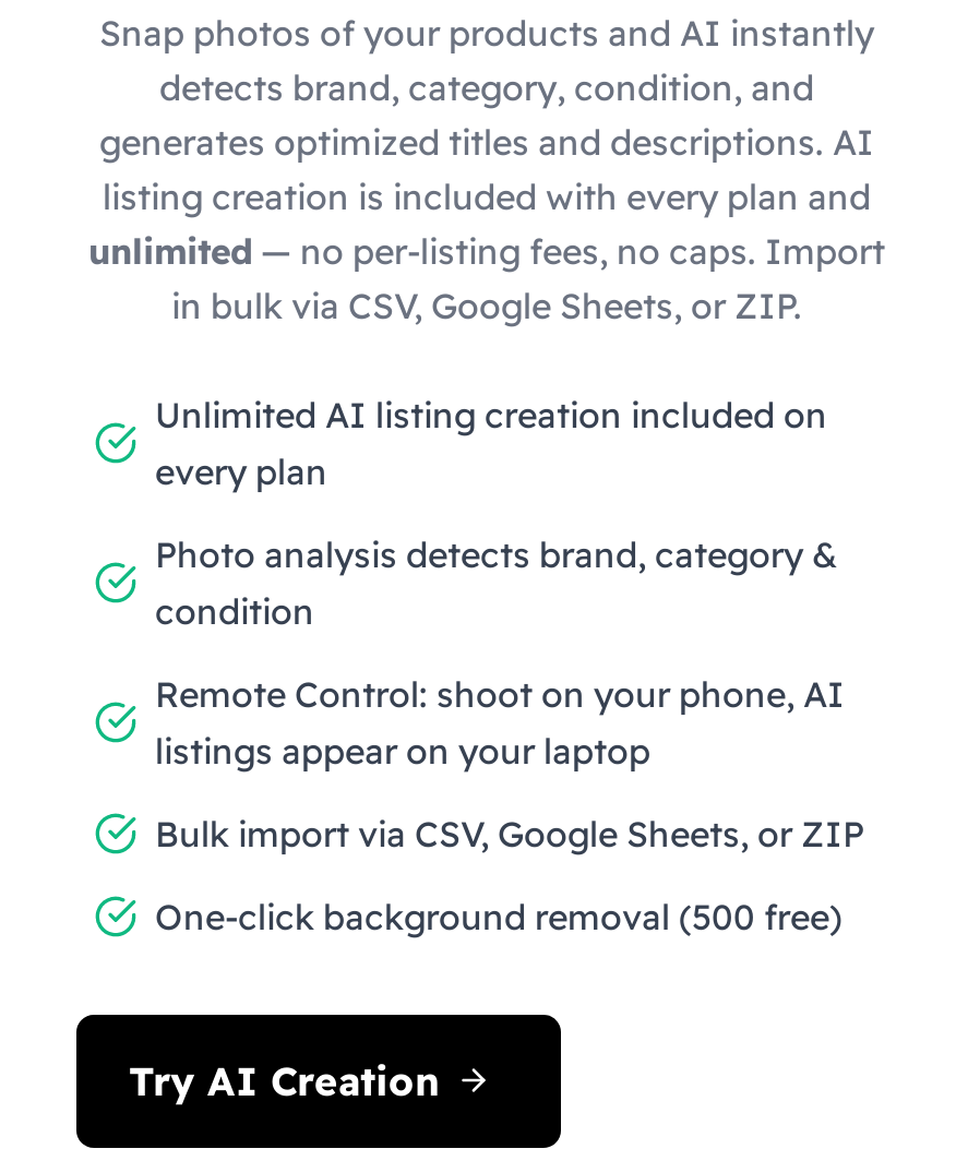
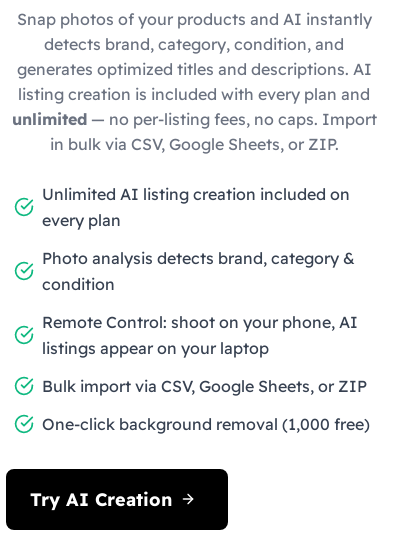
[155,895,842,938] One-click background removal (500 free) -> [42,414,370,434] One-click background removal (1,000 free)

